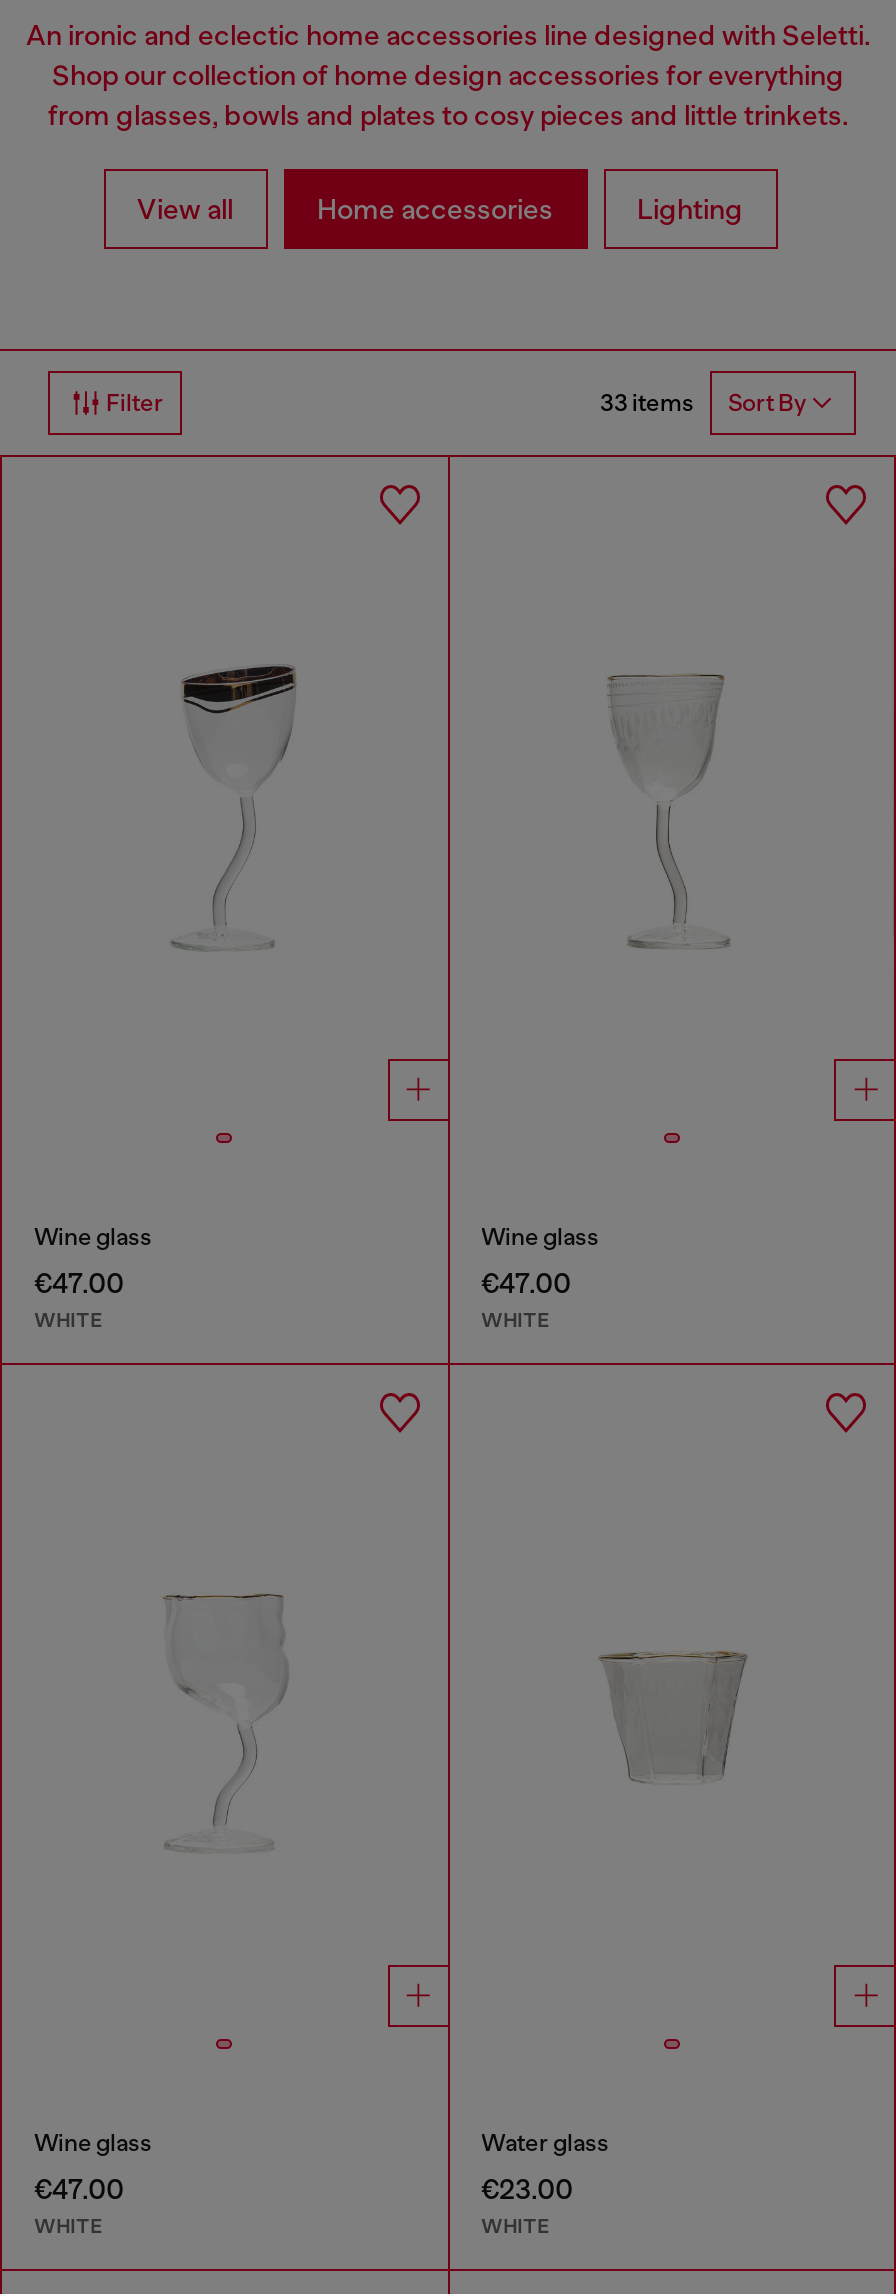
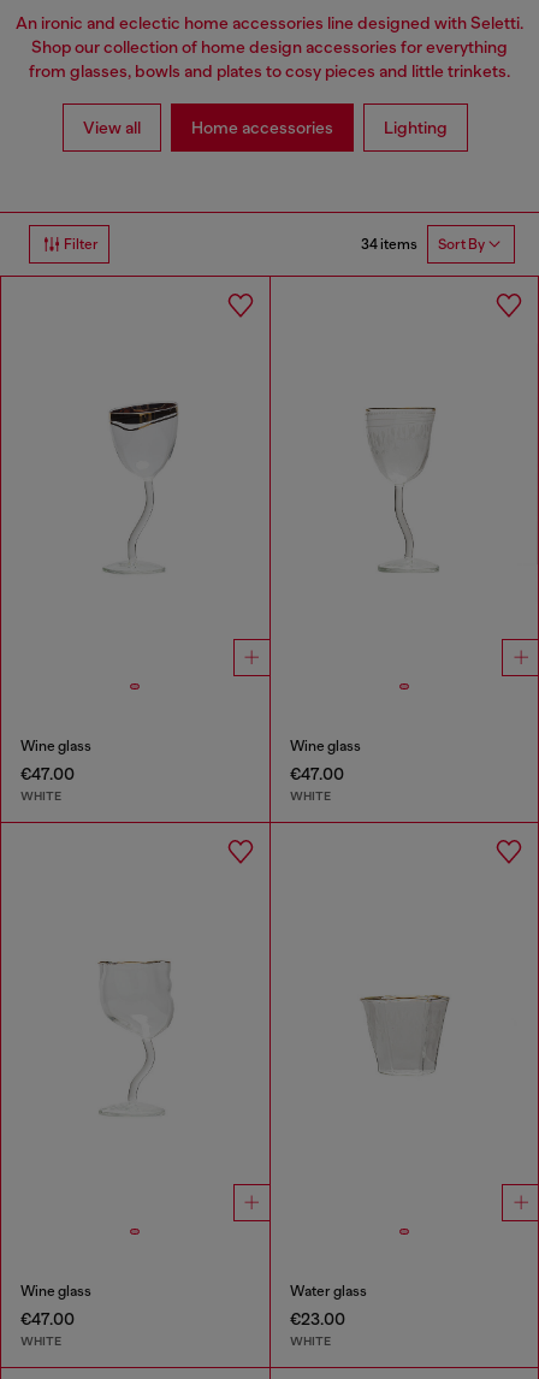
[600,389,806,418] 33 items Sort By -> [361,236,485,253] 34 items Sort By

